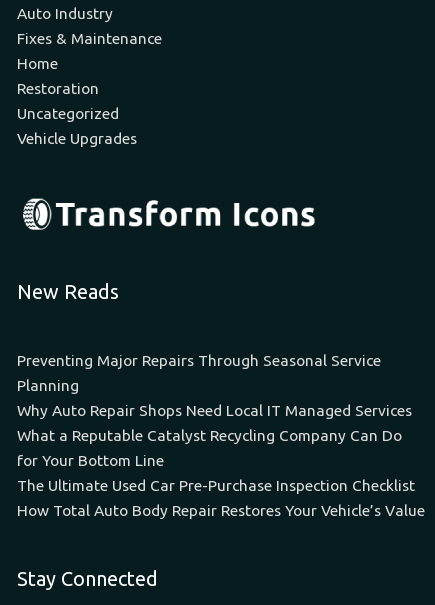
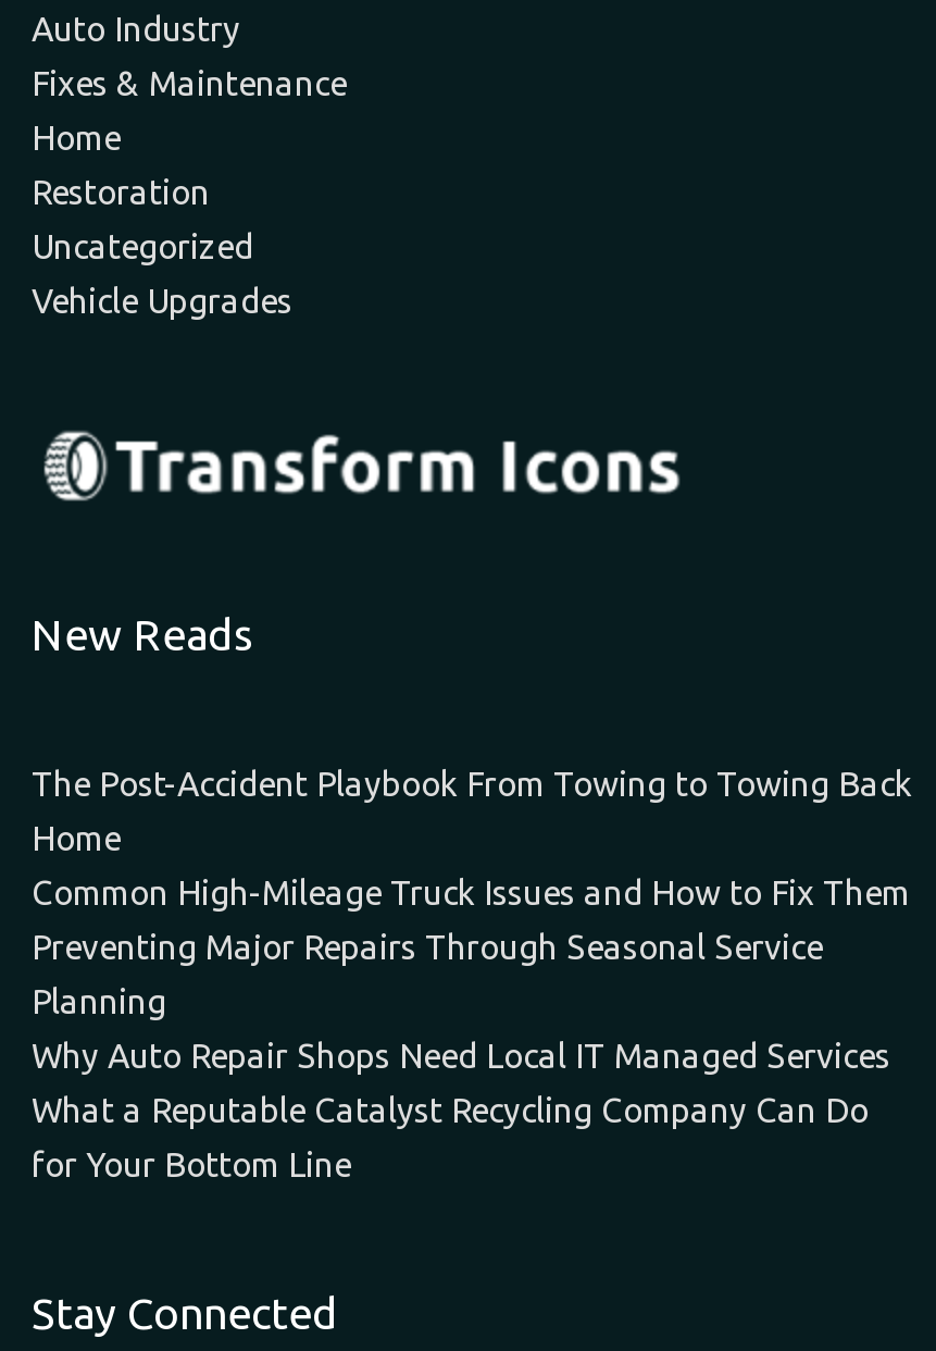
none -> [32,766,912,911] The Post-Accident Playbook From Towing to Towing Back | Home | Common High-Mileage Truck Issues and How to Fix Them
moved [17,352,412,469] -> [32,929,890,1183]: Preventing Major Repairs Through Seasonal Service | Planning | Why Auto Repair Shops Need Local IT Managed Services | What a Reputable Catalyst Recycling Company Can Do | for Your Bottom Line
[17,477,425,519] The Ultimate Used Car Pre-Purchase Inspection Checklist | How Total Auto Body Repair Restores Your Vehicle’s Value -> none

